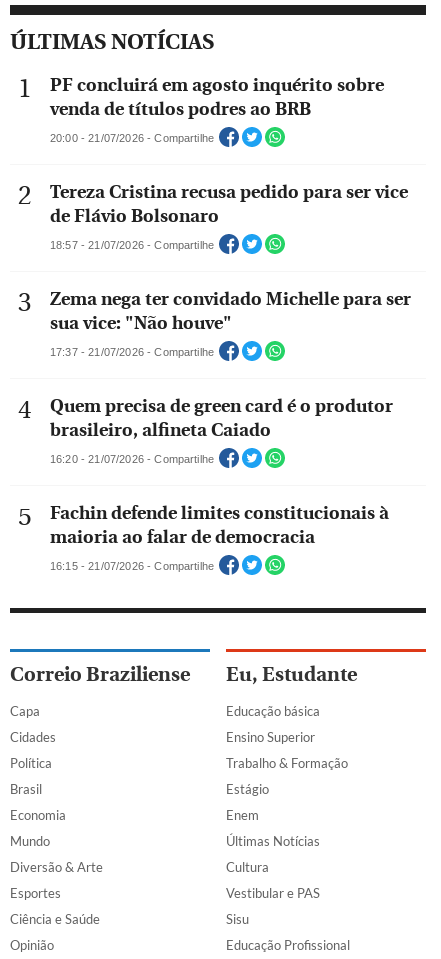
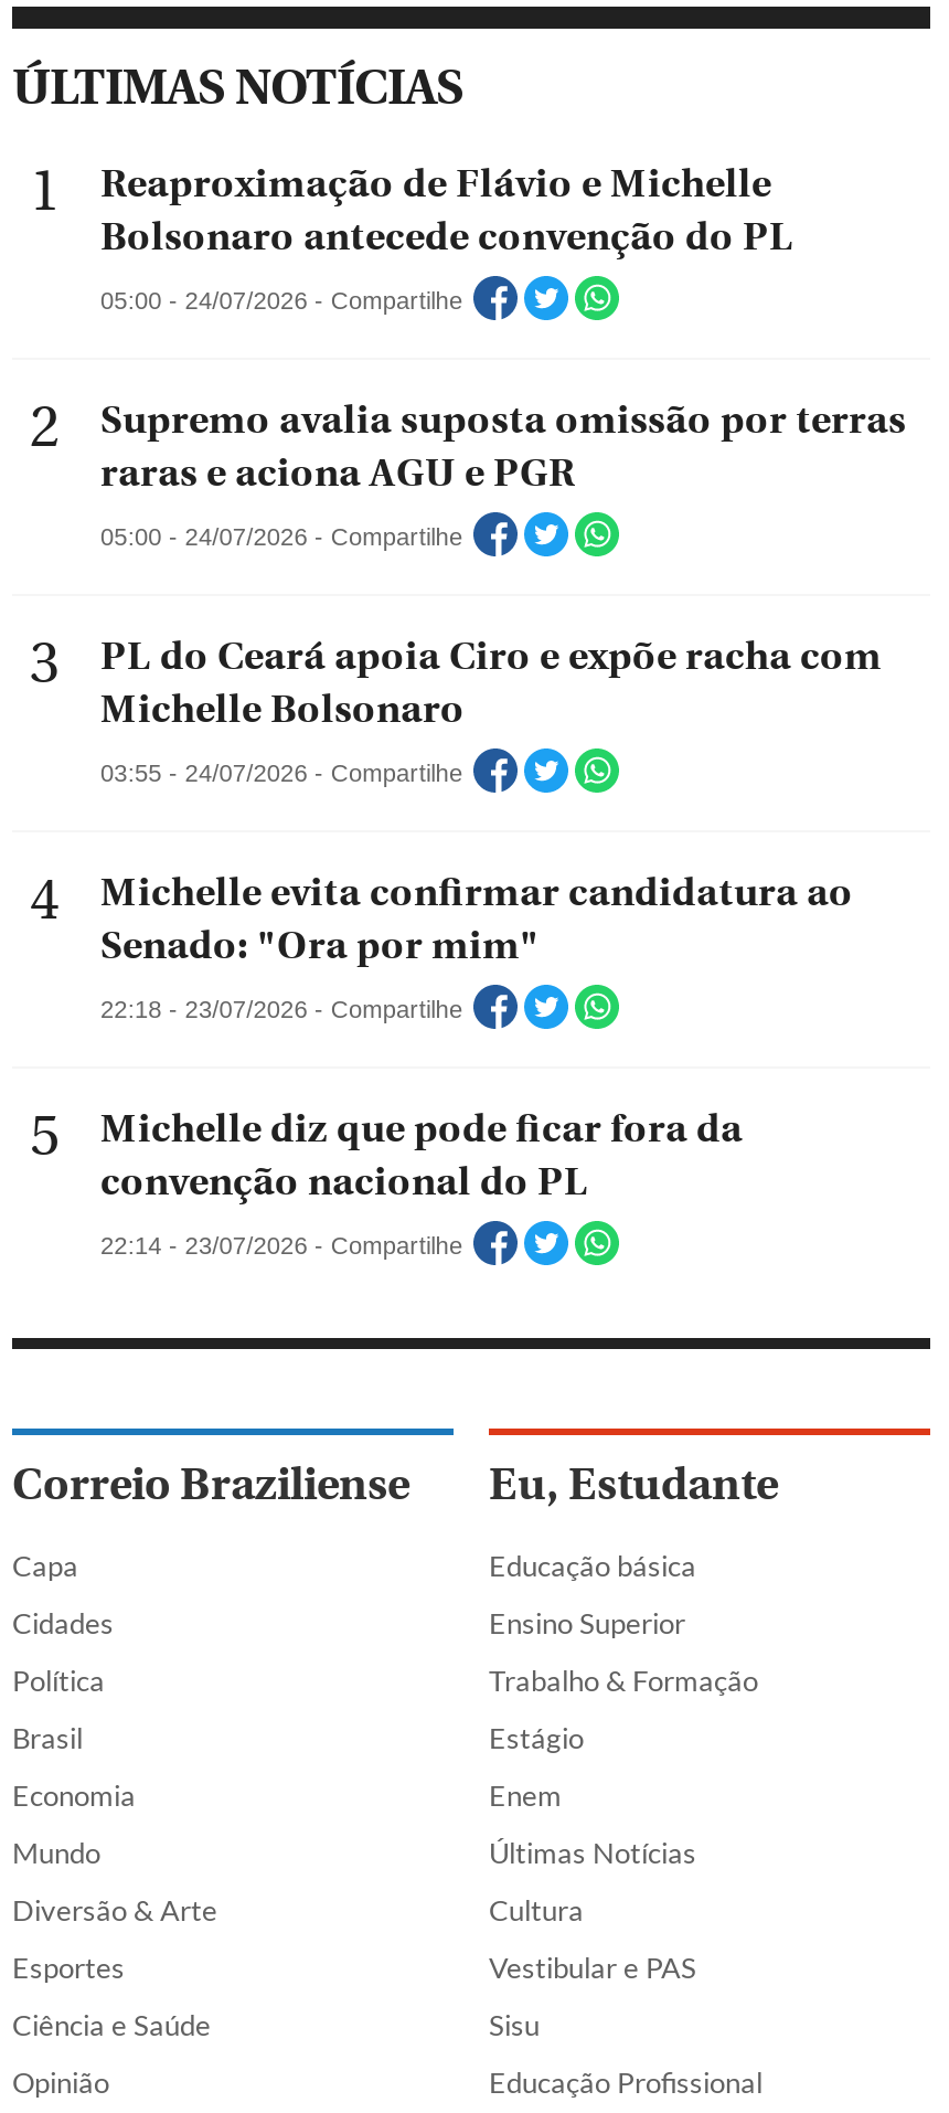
[50,75,384,120] PF concluirá em agosto inquérito sobre | venda de títulos podres ao BRB -> [100,162,793,261] Reaproximação de Flávio e Michelle | Bolsonaro antecede convenção do PL
[50,132,214,144] 20:00 - 21/07/2026 - Compartilhe -> [100,286,463,313] 05:00 - 24/07/2026 - Compartilhe
[50,182,408,227] Tereza Cristina recusa pedido para ser vice | de Flávio Bolsonaro -> [100,398,906,497] Supremo avalia suposta omissão por terras | raras e aciona AGU e PGR
[50,239,214,251] 18:57 - 21/07/2026 - Compartilhe -> [100,523,463,549] 05:00 - 24/07/2026 - Compartilhe
[50,289,411,334] Zema nega ter convidado Michelle para ser | sua vice: "Não houve" -> [100,634,882,733] PL do Ceará apoia Ciro e expõe racha com | Michelle Bolsonaro
[50,346,214,358] 17:37 - 21/07/2026 - Compartilhe -> [100,759,463,785] 03:55 - 24/07/2026 - Compartilhe
[50,396,393,441] Quem precisa de green card é o produtor | brasileiro, alfineta Caiado -> [100,870,853,970] Michelle evita confirmar candidatura ao | Senado: "Ora por mim"
[50,453,214,465] 16:20 - 21/07/2026 - Compartilhe -> [100,995,463,1022] 22:18 - 23/07/2026 - Compartilhe
[50,503,389,548] Fachin defende limites constitucionais à | maioria ao falar de democracia -> [100,1107,743,1206] Michelle diz que pode ficar fora da | convenção nacional do PL
[50,560,214,572] 16:15 - 21/07/2026 - Compartilhe -> [100,1231,463,1258] 22:14 - 23/07/2026 - Compartilhe

